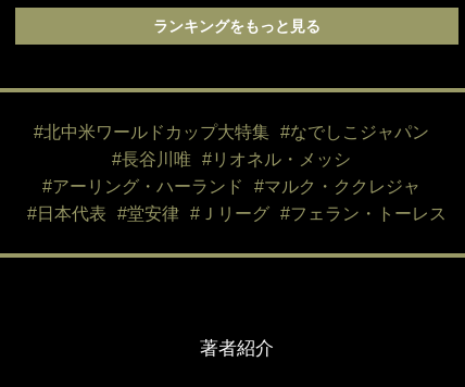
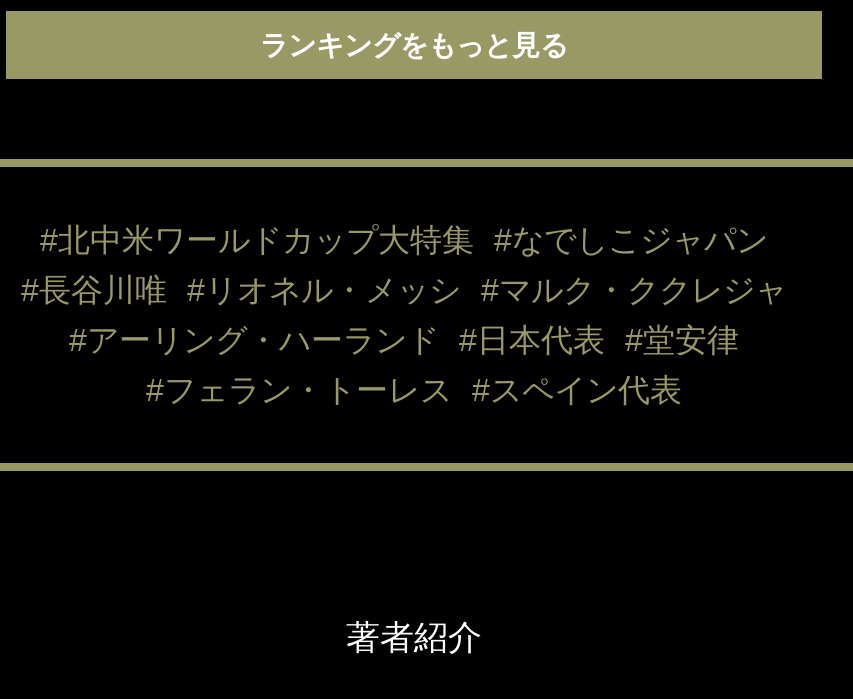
[112,150,351,169] #長谷川唯 #リオネル・メッシ -> [21,272,787,306] #長谷川唯 #リオネル・メッシ #マルク・ククレジャ
[42,177,420,196] #アーリング・ハーランド #マルク・ククレジャ -> [69,322,739,356] #アーリング・ハーランド #日本代表 #堂安律
[27,205,447,223] #日本代表 #堂安律 #Ｊリーグ #フェラン・トーレス -> [146,372,682,406] #フェラン・トーレス #スペイン代表

